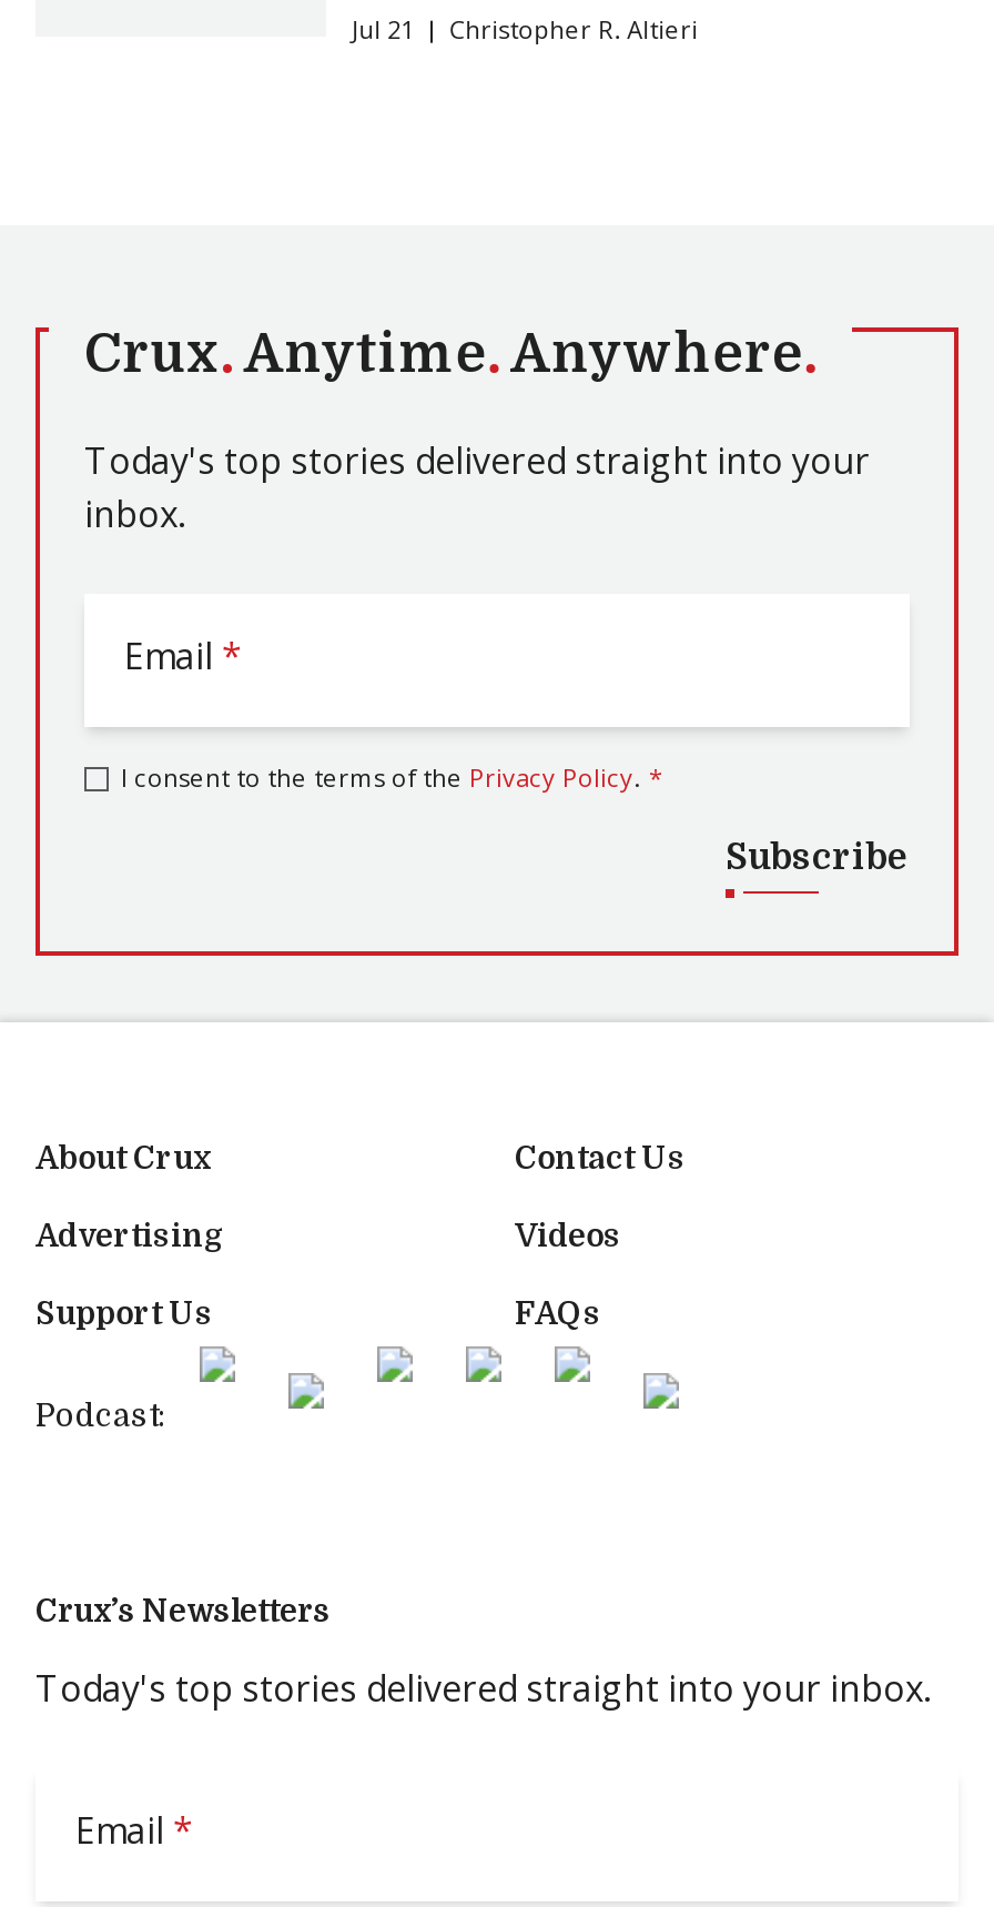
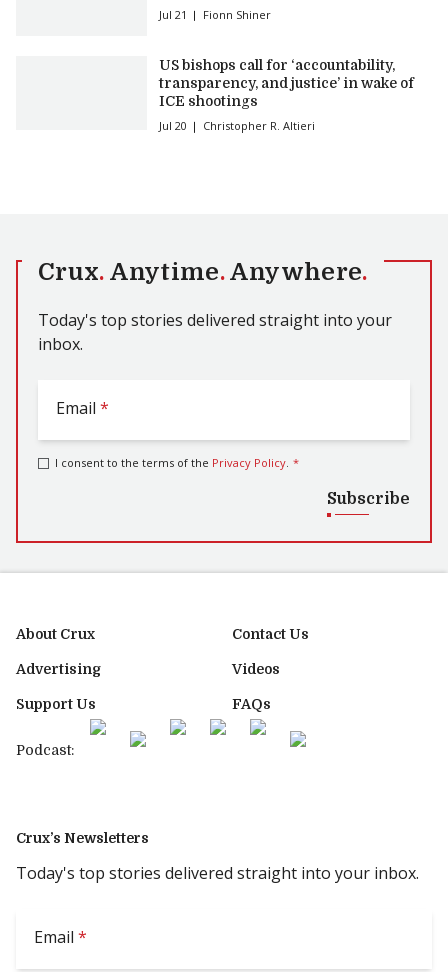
none -> [159,7,414,133] Fionn Shiner | US bishops call for ‘accountability, | transparency, and justice’ in wake of | ICE shootings | Jul 20

